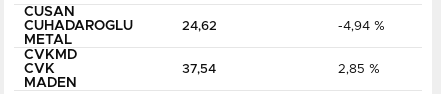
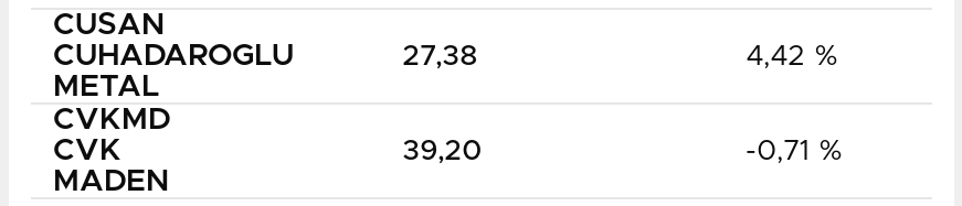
[182,19,217,32] 24,62 -> [402,42,477,71] 27,38
[338,19,385,32] -4,94 % -> [746,42,839,71] 4,42 %
[182,62,216,75] 37,54 -> [402,137,482,165] 39,20
[338,62,380,75] 2,85 % -> [746,137,843,165] -0,71 %

